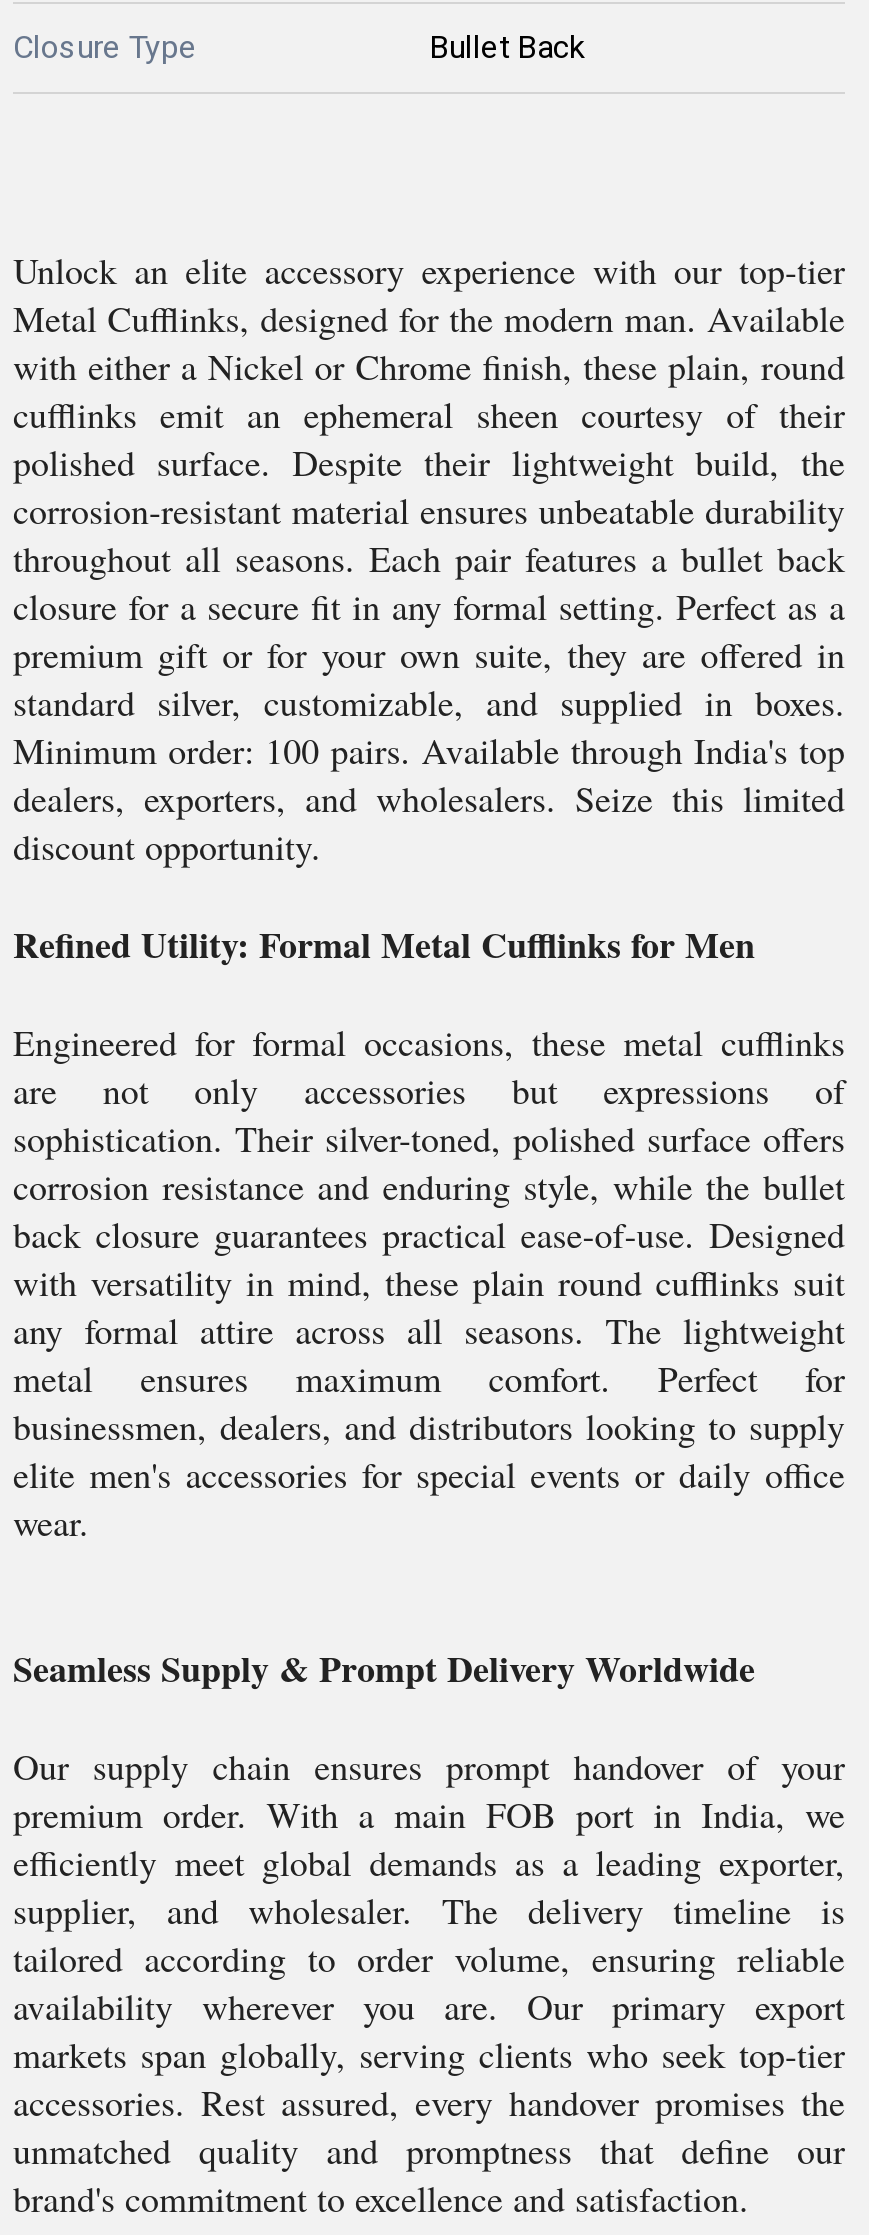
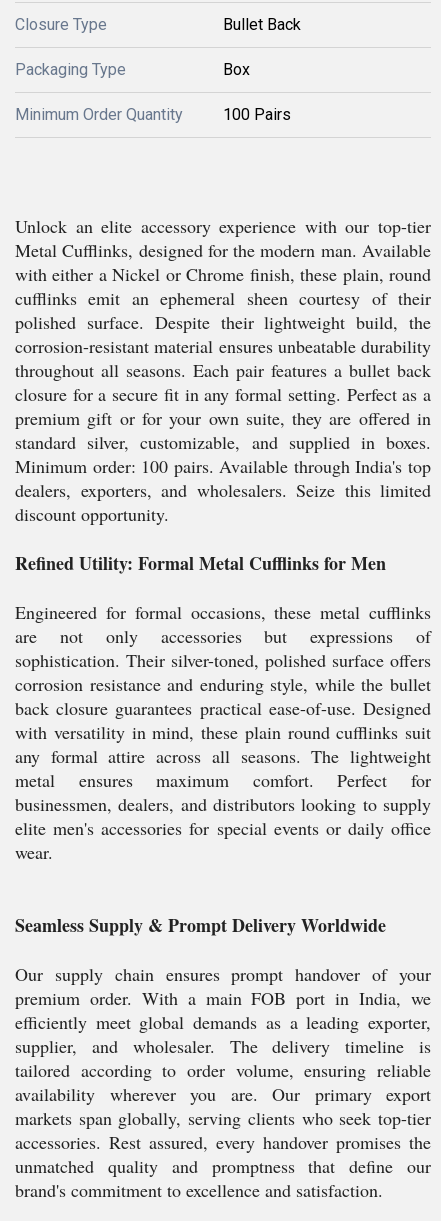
none -> [15,60,291,124] Packaging Type | Box | Minimum Order Quantity | 100 Pairs

